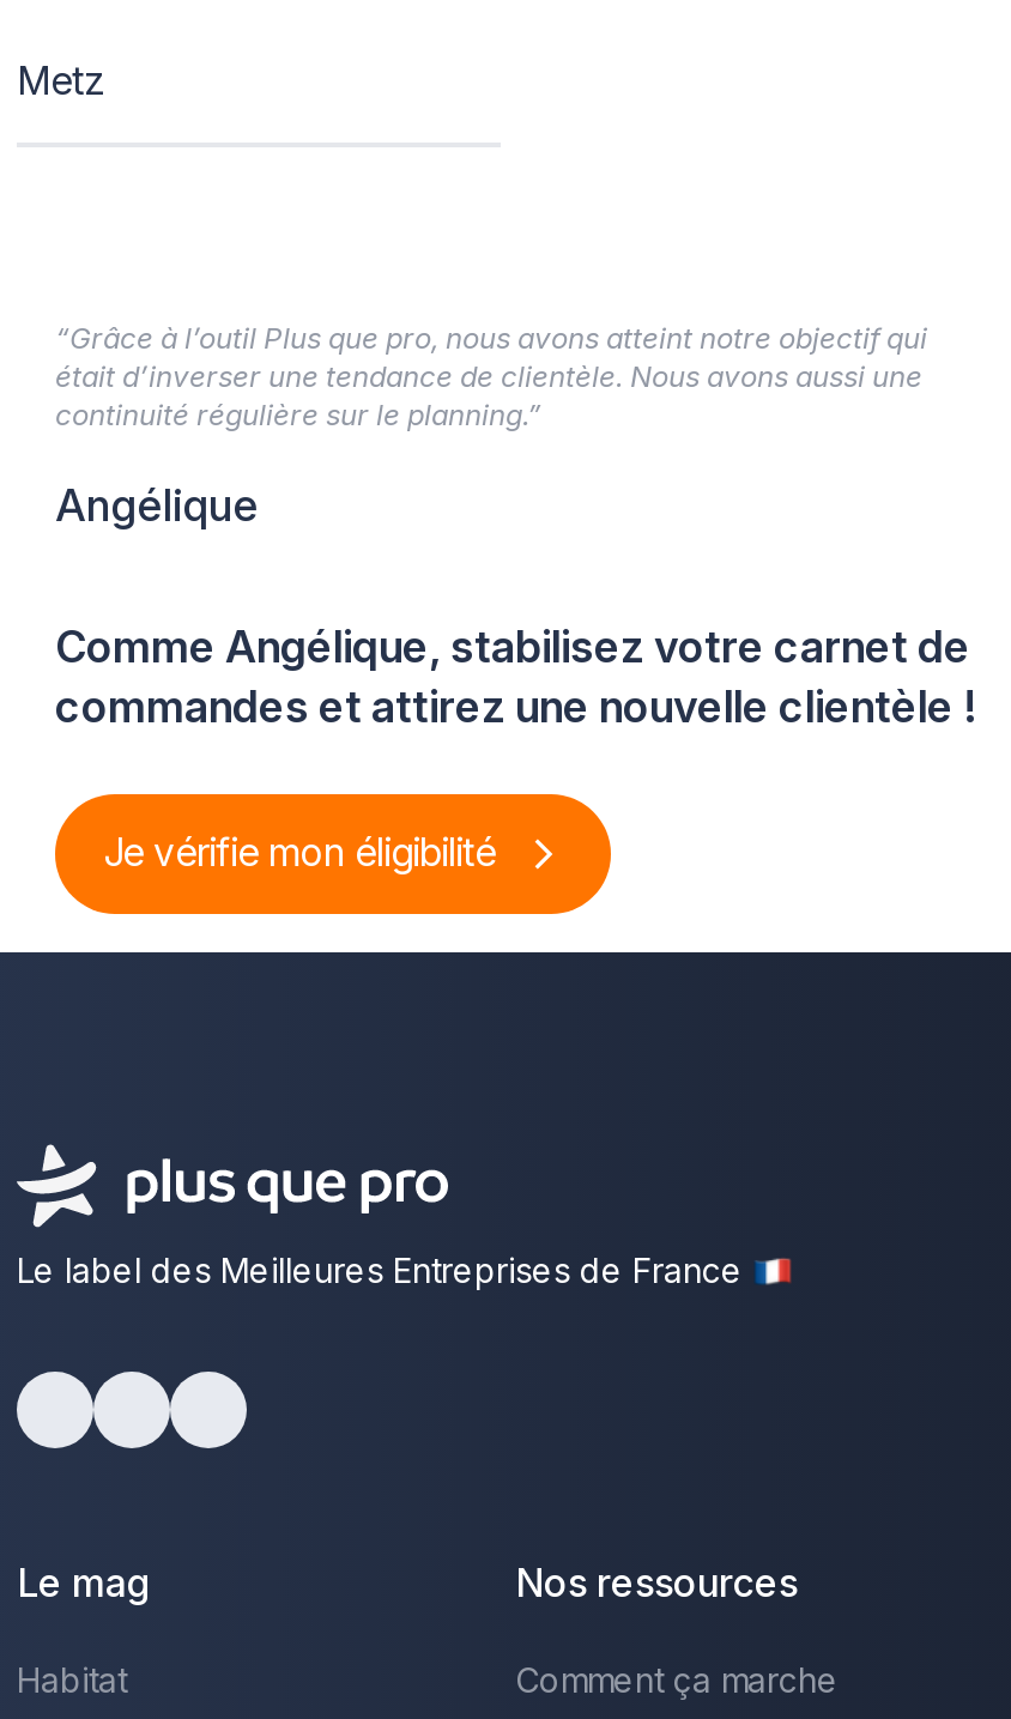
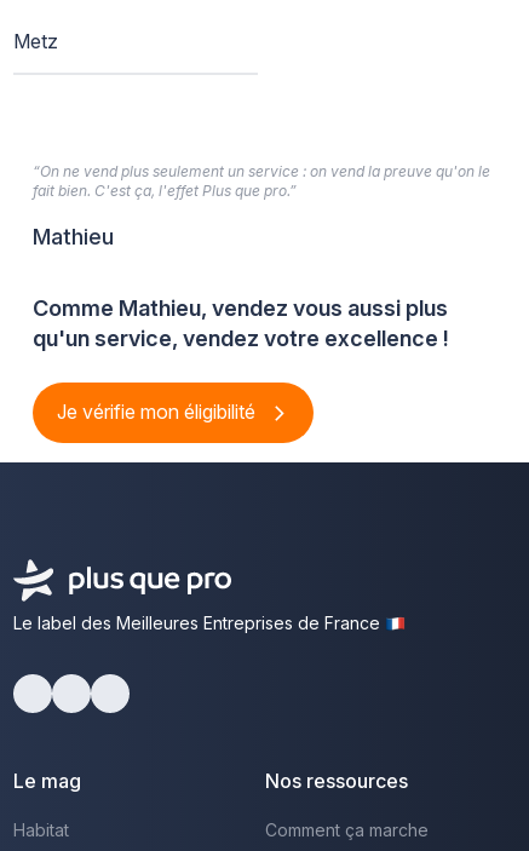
[55,319,927,432] “Grâce à l’outil Plus que pro, nous avons atteint notre objectif qui | était d’inverser une tendance de clientèle. Nous avons aussi une | continuité régulière sur le planning.” -> [33,162,490,199] “On ne vend plus seulement un service : on vend la preuve qu'on le | fait bien. C'est ça, l'effet Plus que pro.”
[55,480,259,530] Angélique -> [33,224,114,249] Mathieu
[55,621,975,731] Comme Angélique, stabilisez votre carnet de | commandes et attirez une nouvelle clientèle ! -> [33,295,449,351] Comme Mathieu, vendez vous aussi plus | qu'un service, vendez votre excellence !

